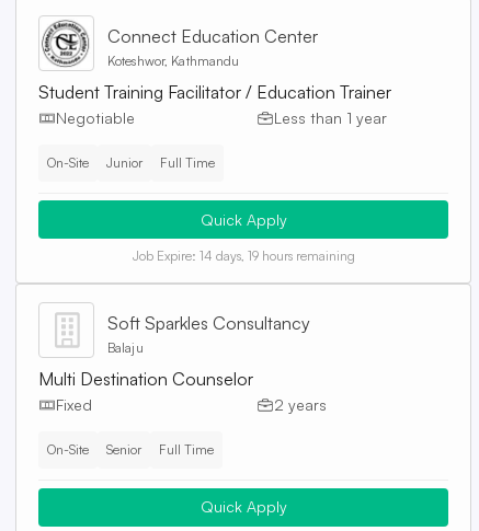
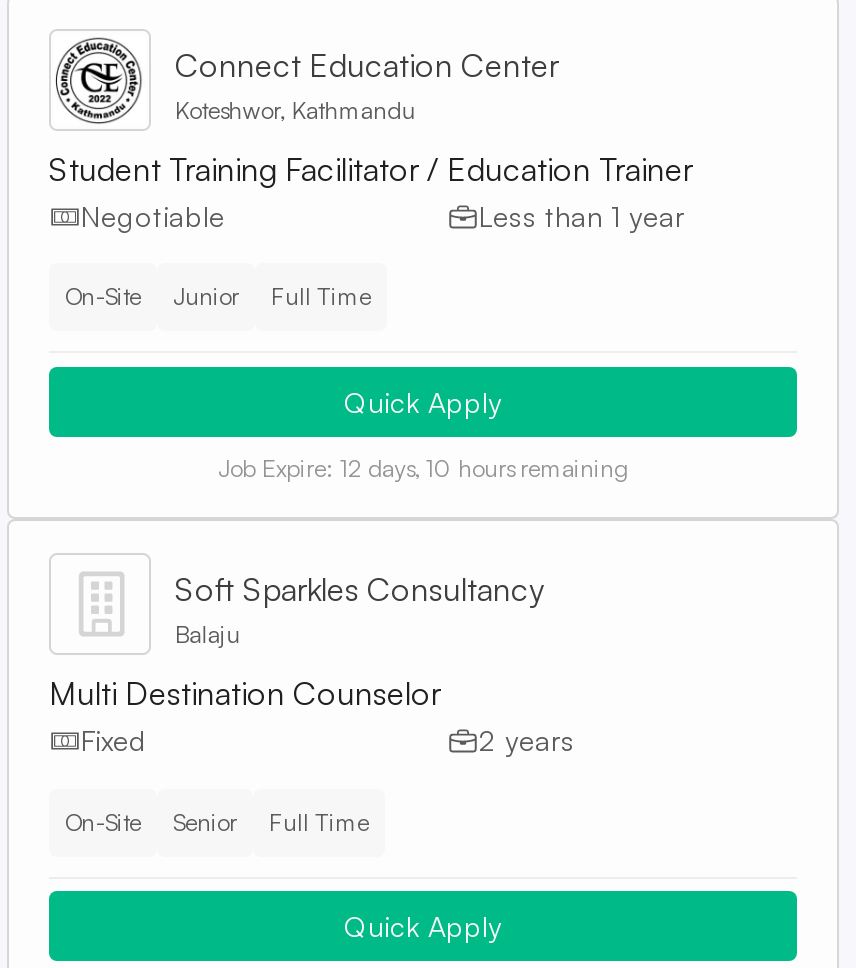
[132,248,355,264] Job Expire: 14 days, 19 hours remaining -> [218,453,628,483] Job Expire: 12 days, 10 hours remaining

